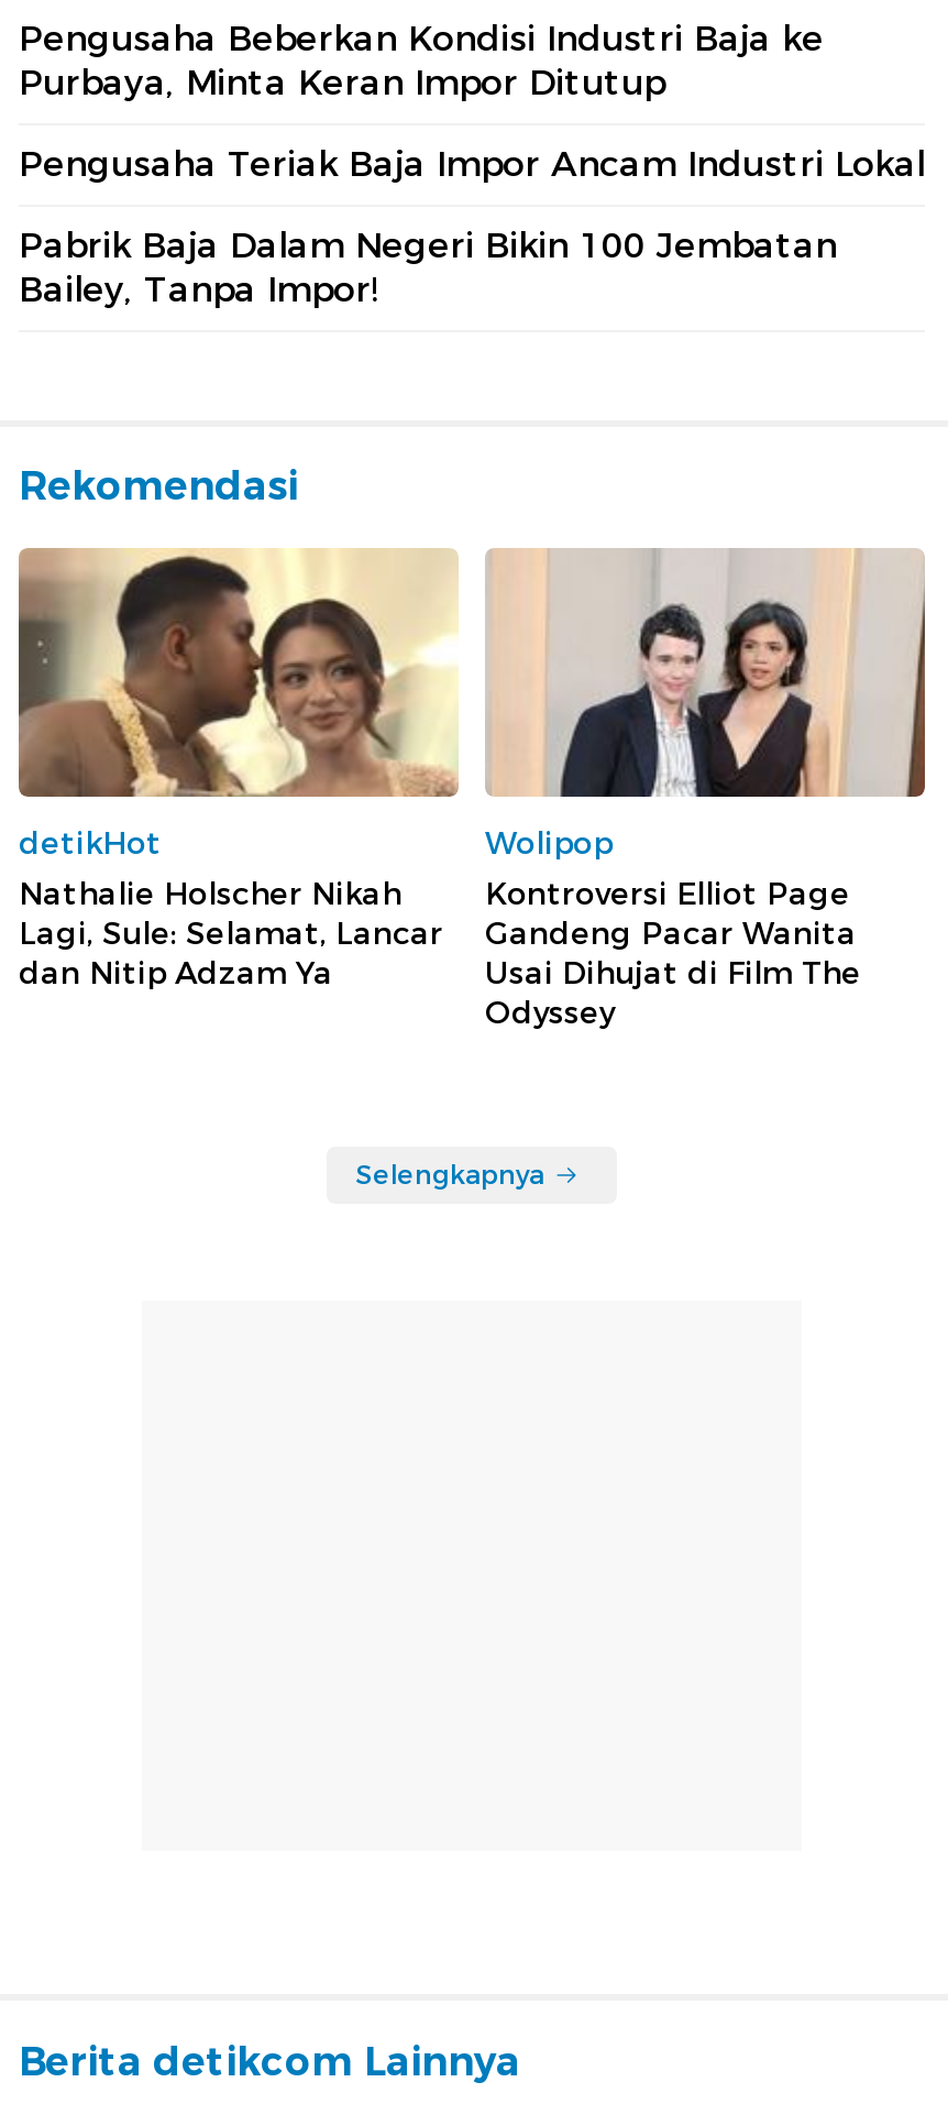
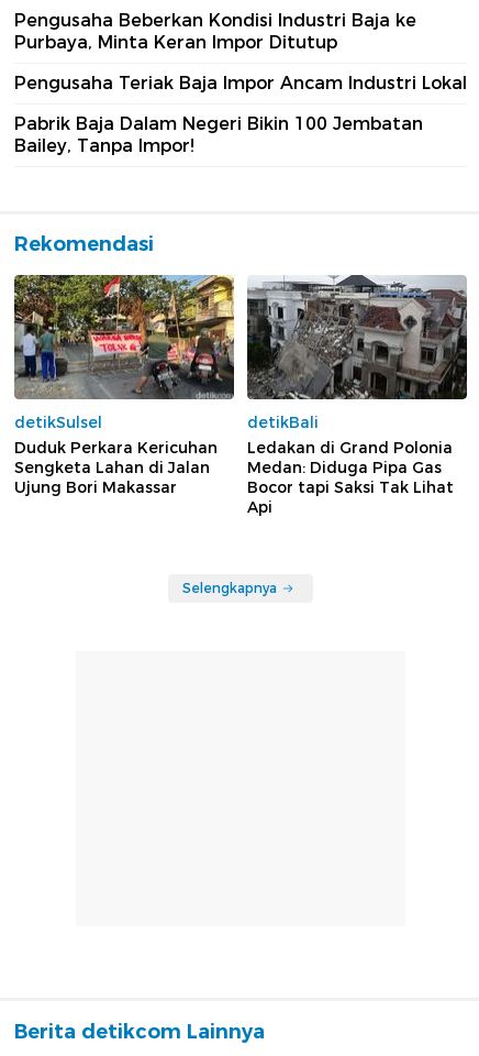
[16,548,459,992] [image] | detikHot | Nathalie Holscher Nikah | Lagi, Sule: Selamat, Lancar | dan Nitip Adzam Ya -> [13,274,235,497] [image] | detikSulsel | Duduk Perkara Kericuhan | Sengketa Lahan di Jalan | Ujung Bori Makassar
[485,548,927,1031] [image] | Wolipop | Kontroversi Elliot Page | Gandeng Pacar Wanita | Usai Dihujat di Film The | Odyssey -> [246,274,468,517] [image] | detikBali | Ledakan di Grand Polonia | Medan: Diduga Pipa Gas | Bocor tapi Saksi Tak Lihat | Api

